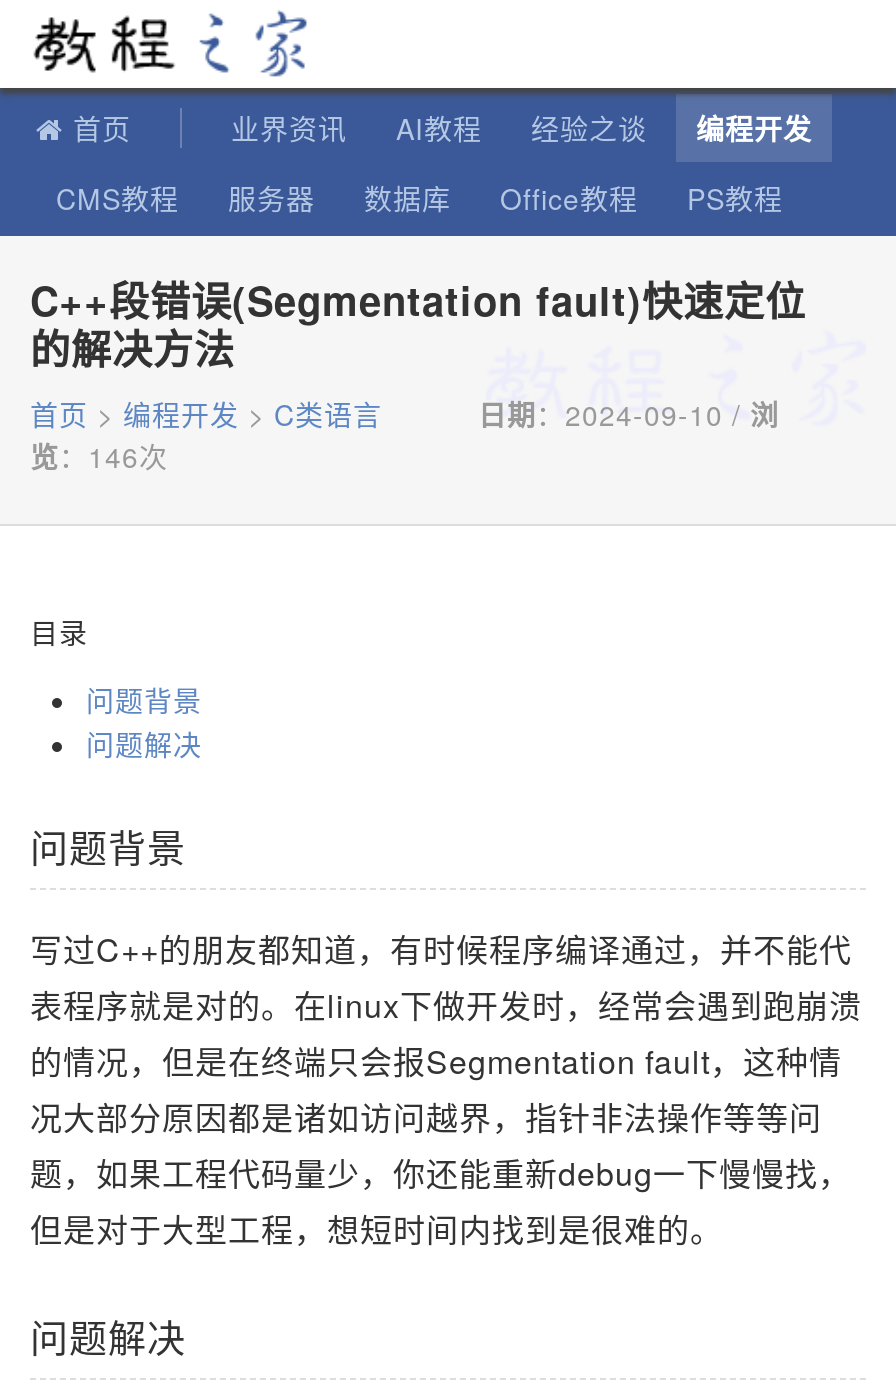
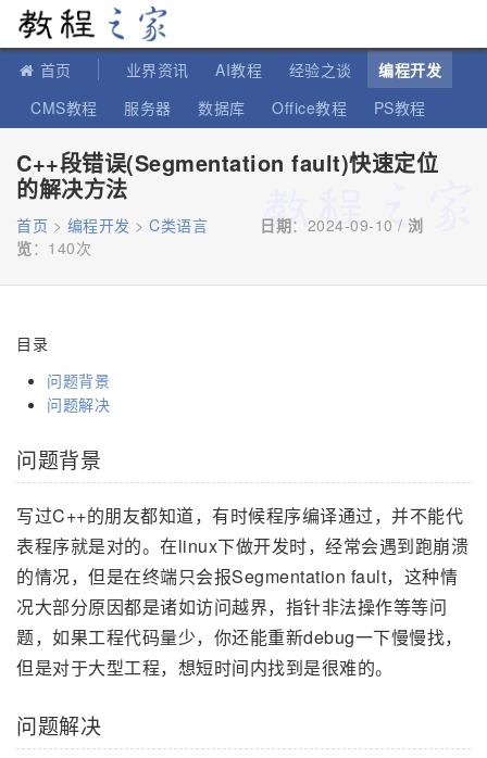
[30,436,168,476] 览：146次 -> [16,237,91,258] 览：140次

